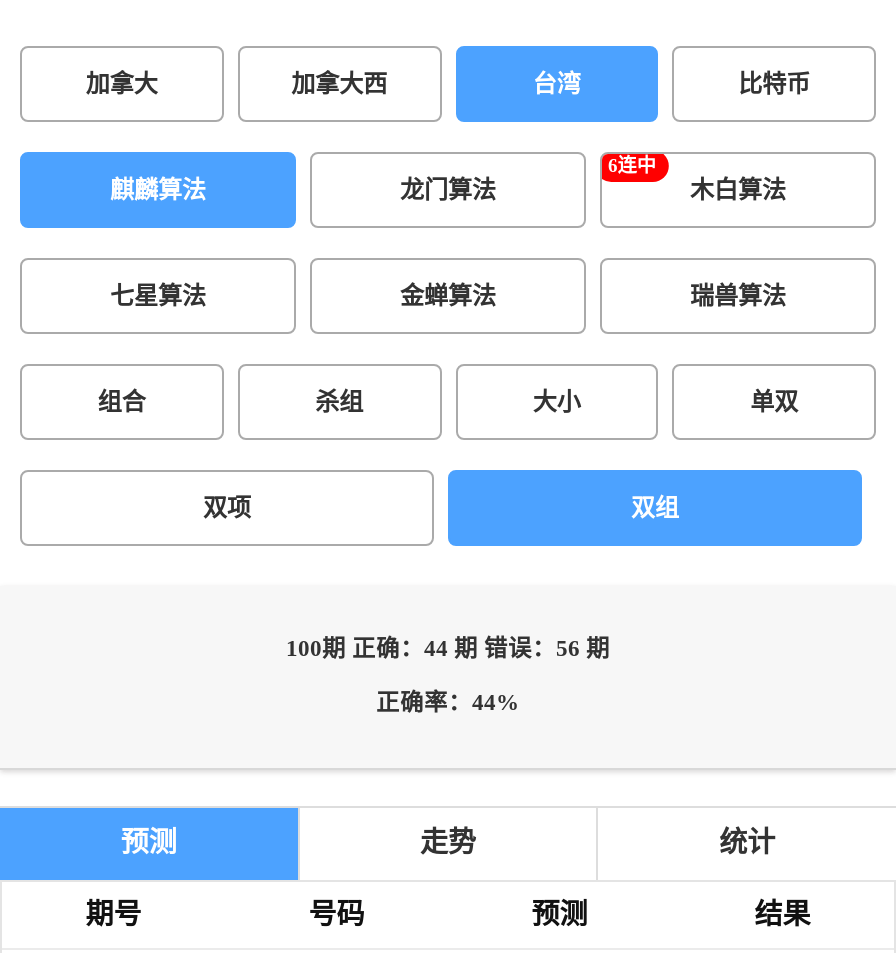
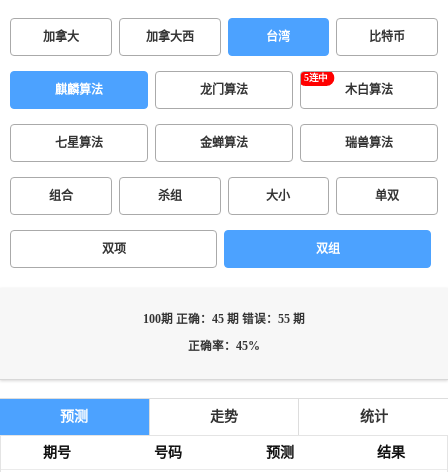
[286,636,610,662] 100期 正确：44 期 错误：56 期 -> [143,313,305,326] 100期 正确：45 期 错误：55 期
[376,690,520,716] 正确率：44% -> [188,340,260,353] 正确率：45%

